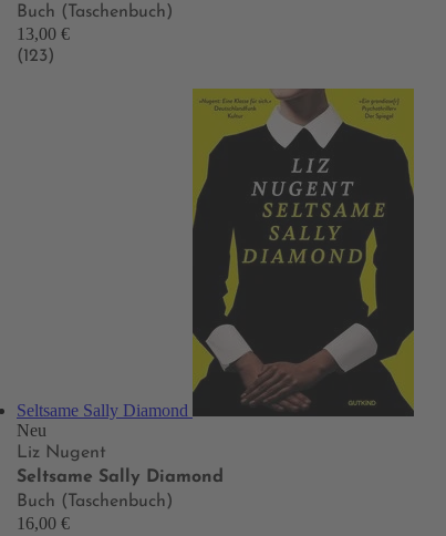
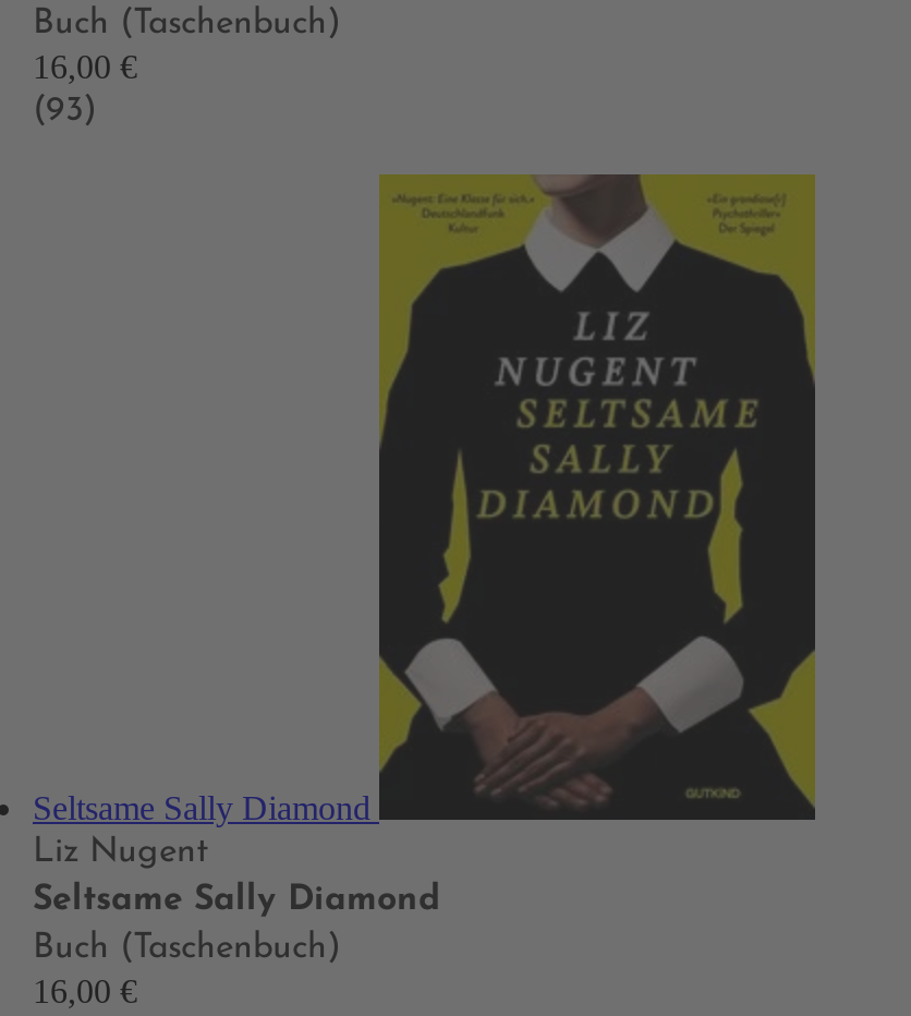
[17,24,70,43] 13,00 € -> [33,48,137,85] 16,00 €
[17,48,54,65] (123) -> [33,94,96,129] (93)
[17,421,46,440] Neu -> none

